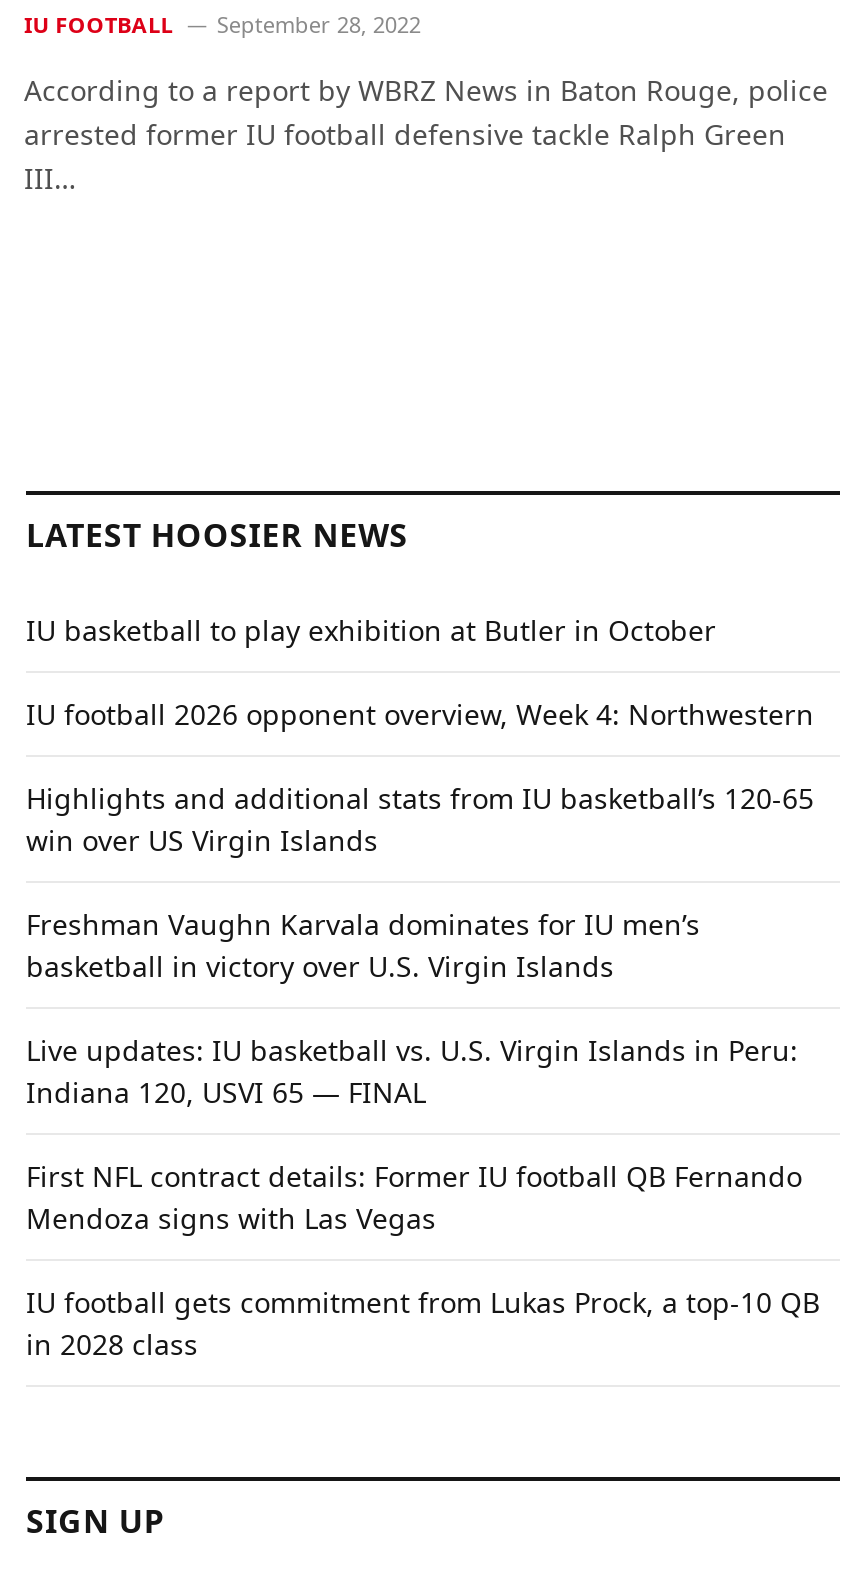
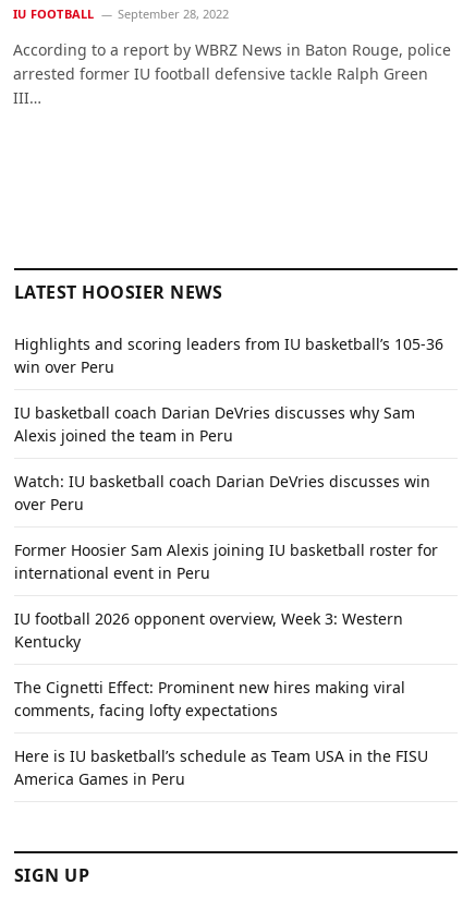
[26,611,716,649] IU basketball to play exhibition at Butler in October -> [14,334,443,377] Highlights and scoring leaders from IU basketball’s 105-36 | win over Peru
[26,695,814,733] IU football 2026 opponent overview, Week 4: Northwestern -> [14,402,415,446] IU basketball coach Darian DeVries discusses why Sam | Alexis joined the team in Peru
[26,779,814,859] Highlights and additional stats from IU basketball’s 120-65 | win over US Virgin Islands -> [14,471,430,514] Watch: IU basketball coach Darian DeVries discusses win | over Peru
[26,905,700,985] Freshman Vaughn Karvala dominates for IU men’s | basketball in victory over U.S. Virgin Islands -> [14,540,438,583] Former Hoosier Sam Alexis joining IU basketball roster for | international event in Peru
[26,1031,798,1111] Live updates: IU basketball vs. U.S. Virgin Islands in Peru: | Indiana 120, USVI 65 — FINAL -> [14,608,403,652] IU football 2026 opponent overview, Week 3: Western | Kentucky
[26,1157,802,1237] First NFL contract details: Former IU football QB Fernando | Mendoza signs with Las Vegas -> [14,677,405,720] The Cignetti Effect: Prominent new hires making viral | comments, facing lofty expectations
[26,1283,820,1363] IU football gets commitment from Lukas Prock, a top-10 QB | in 2028 class -> [14,746,428,789] Here is IU basketball’s schedule as Team USA in the FISU | America Games in Peru

